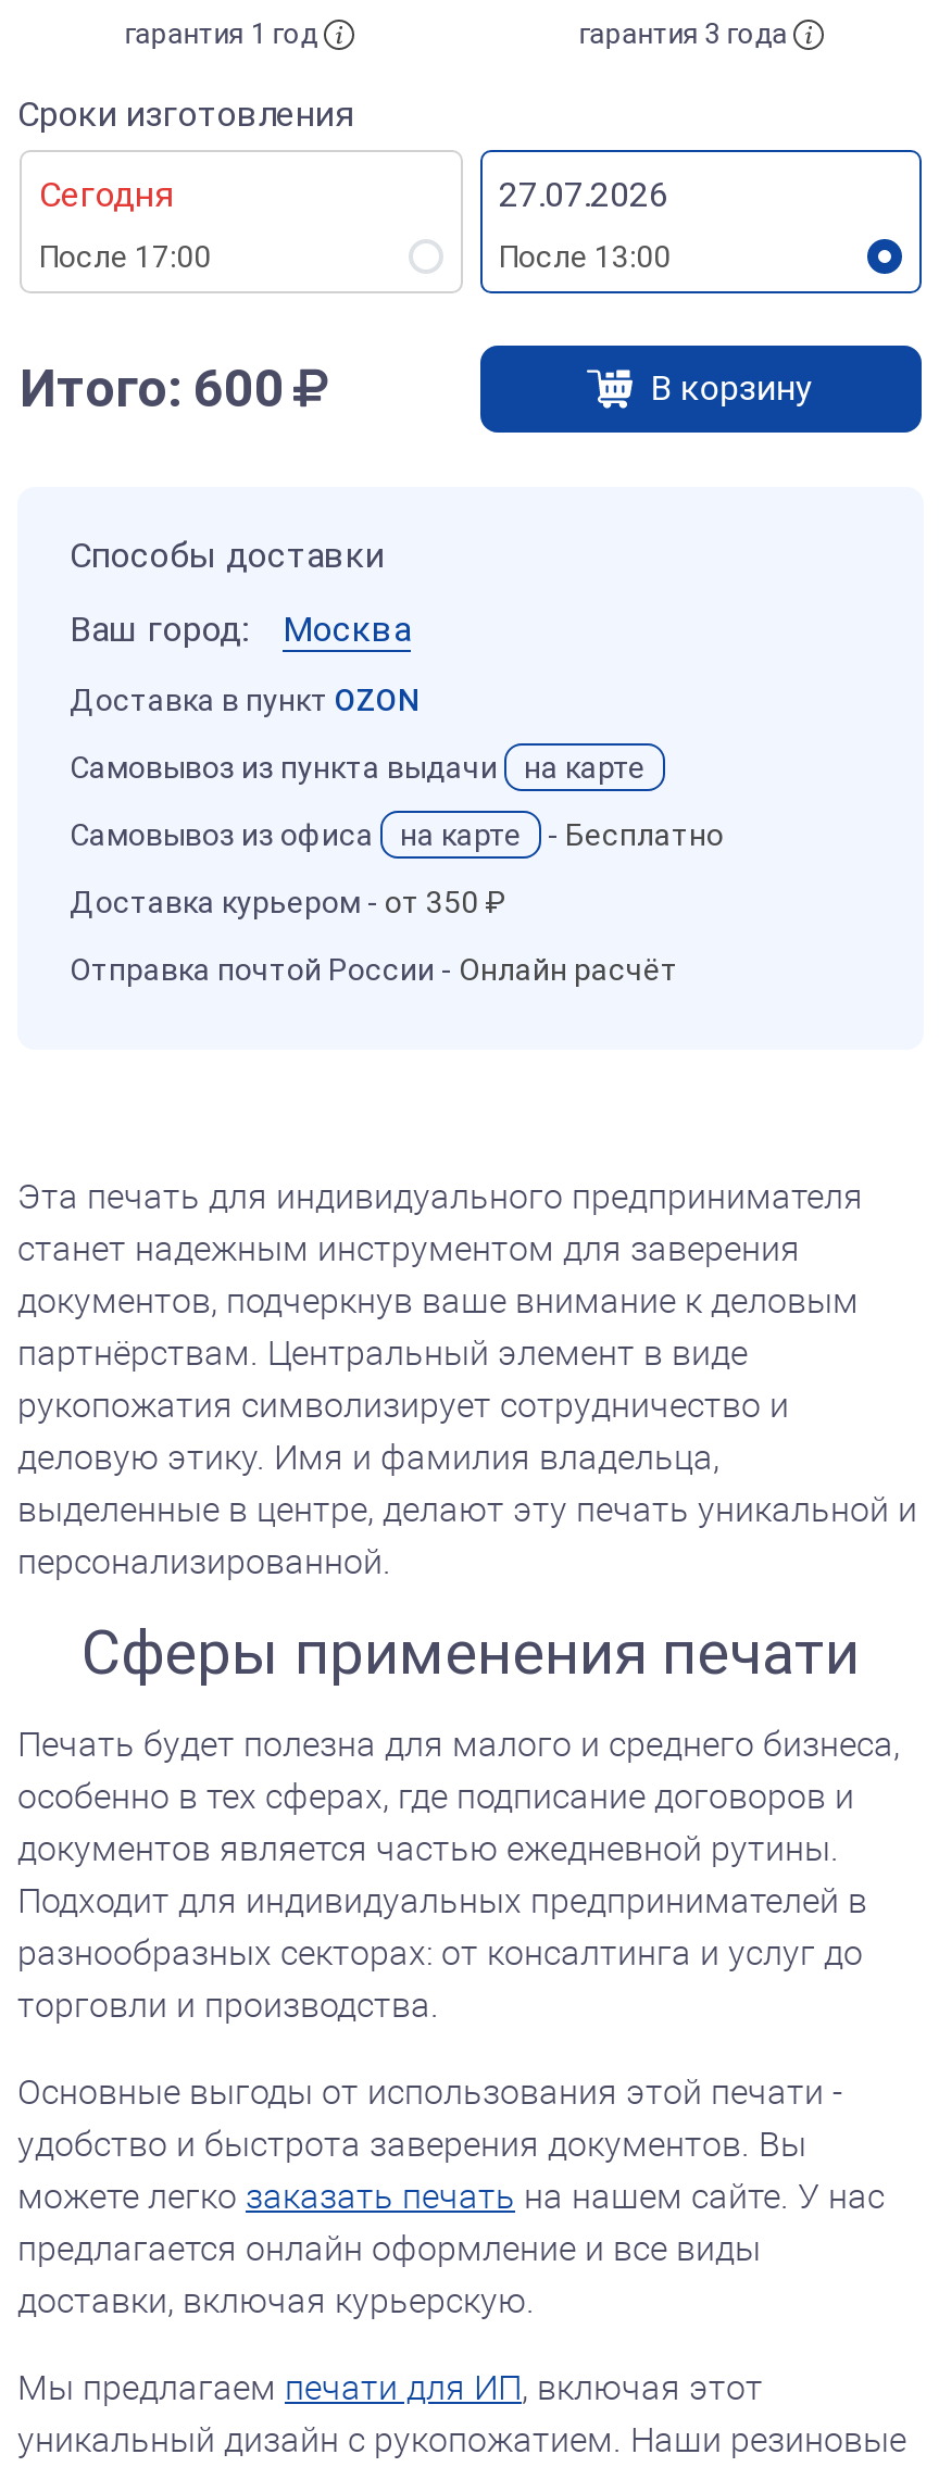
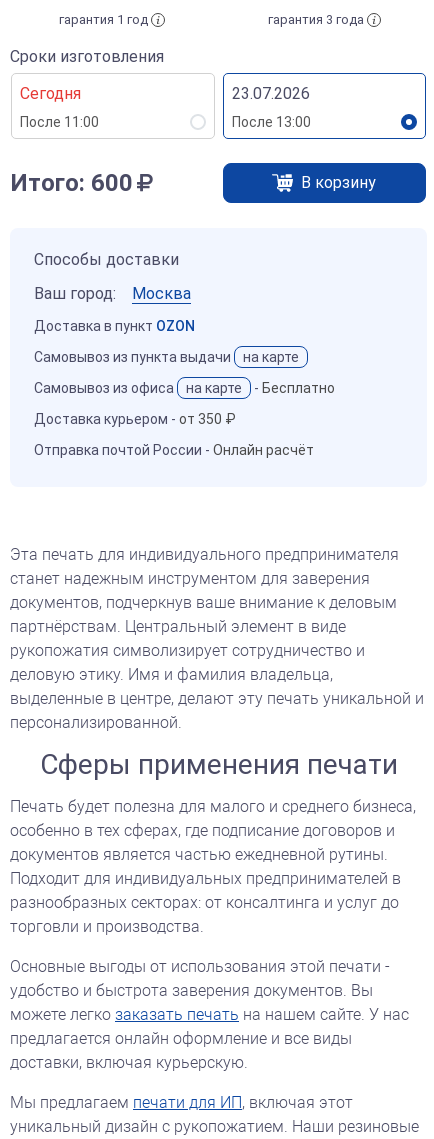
[499,174,668,215] 27.07.2026 -> [231,84,309,103] 23.07.2026
[39,239,211,274] После 17:00 -> [20,114,99,130] После 11:00

